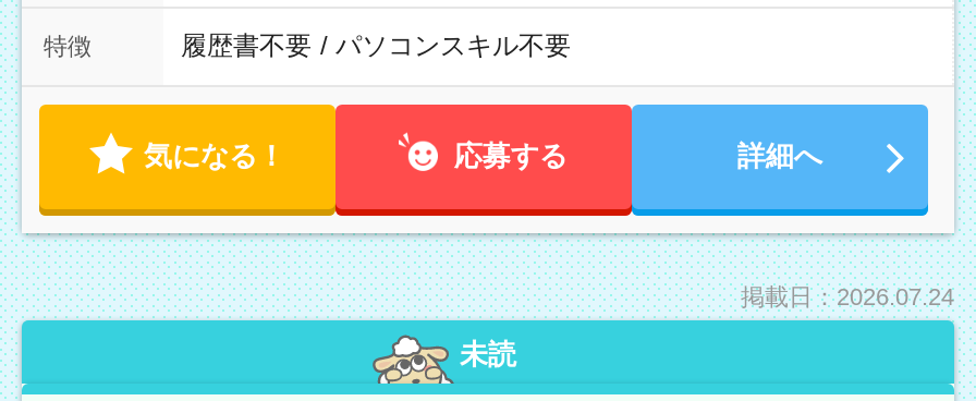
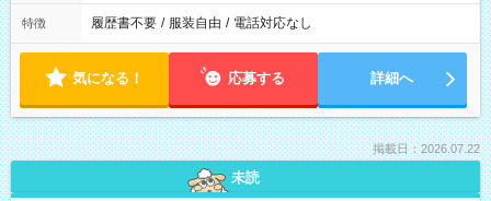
[181,31,571,61] 履歴書不要 / パソコンスキル不要 -> [91,15,312,31] 履歴書不要 / 服装自由 / 電話対応なし
[741,283,954,309] 掲載日：2026.07.24 -> [373,142,480,155] 掲載日：2026.07.22

